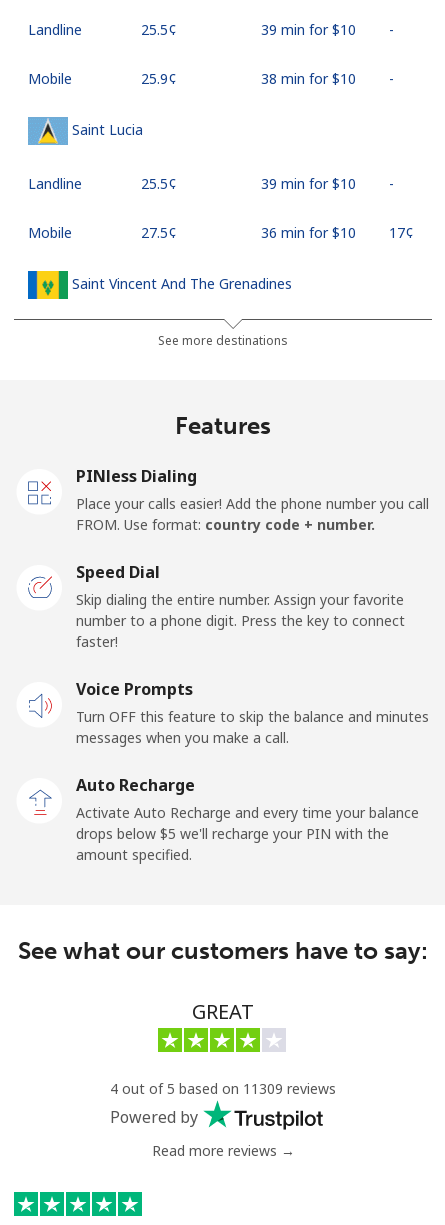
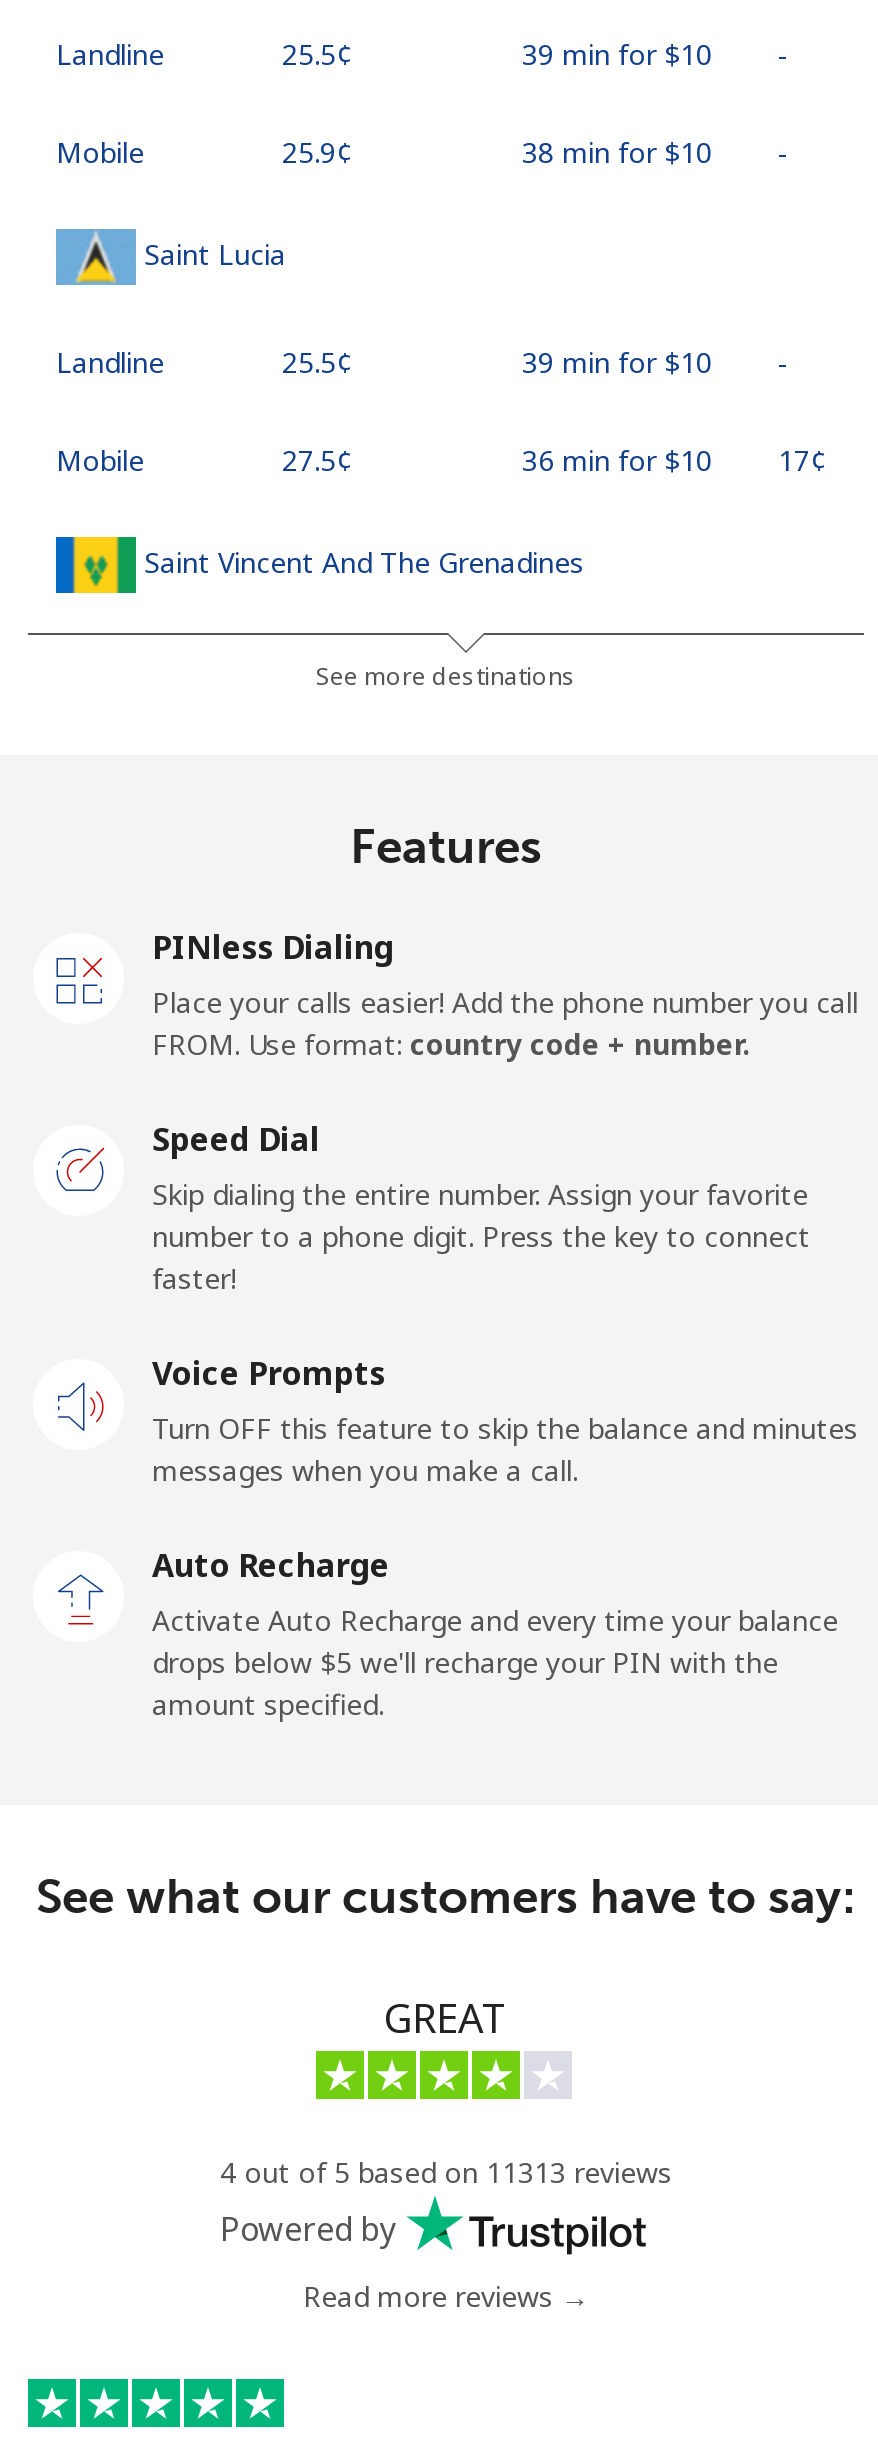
[110,1079,336,1098] 4 out of 5 based on 11309 reviews -> [220,2153,672,2191] 4 out of 5 based on 11313 reviews

